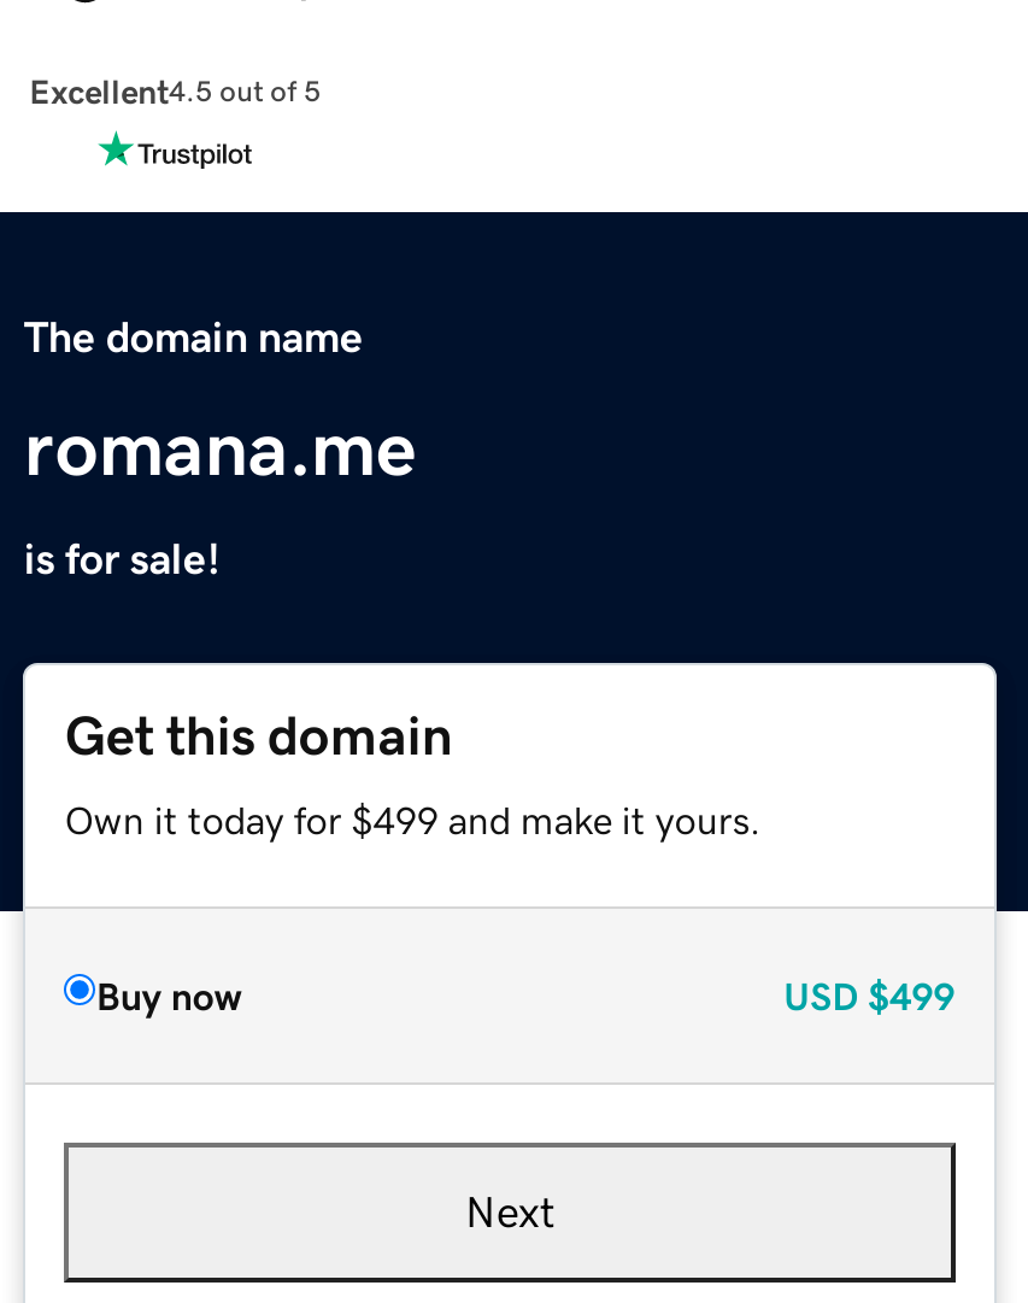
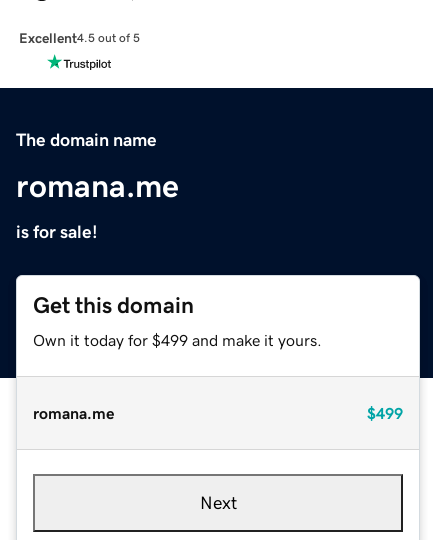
[96,975,955,1014] Buy now | USD $499 -> [33,405,403,421] romana.me | $499

